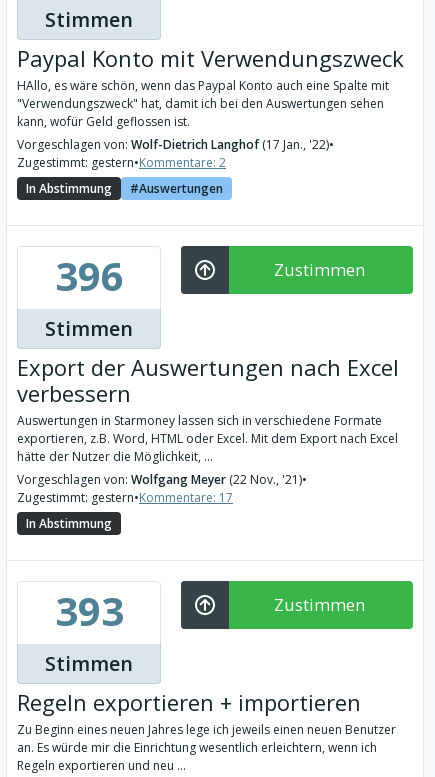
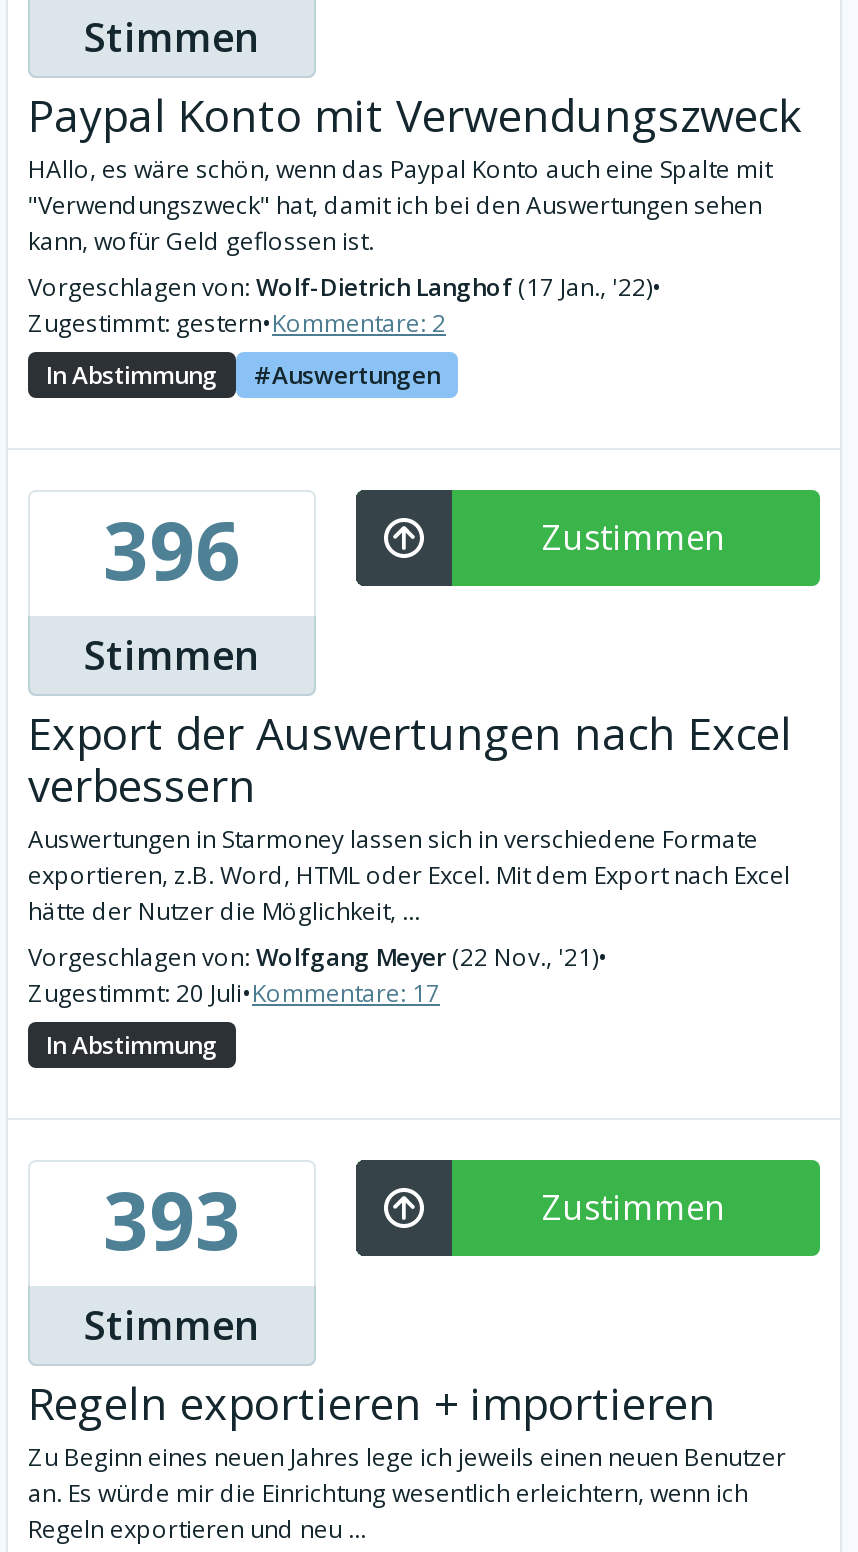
[17,489,233,506] Zugestimmt: gestern•Kommentare: 17 -> [28,976,440,1010] Zugestimmt: 20 Juli•Kommentare: 17

